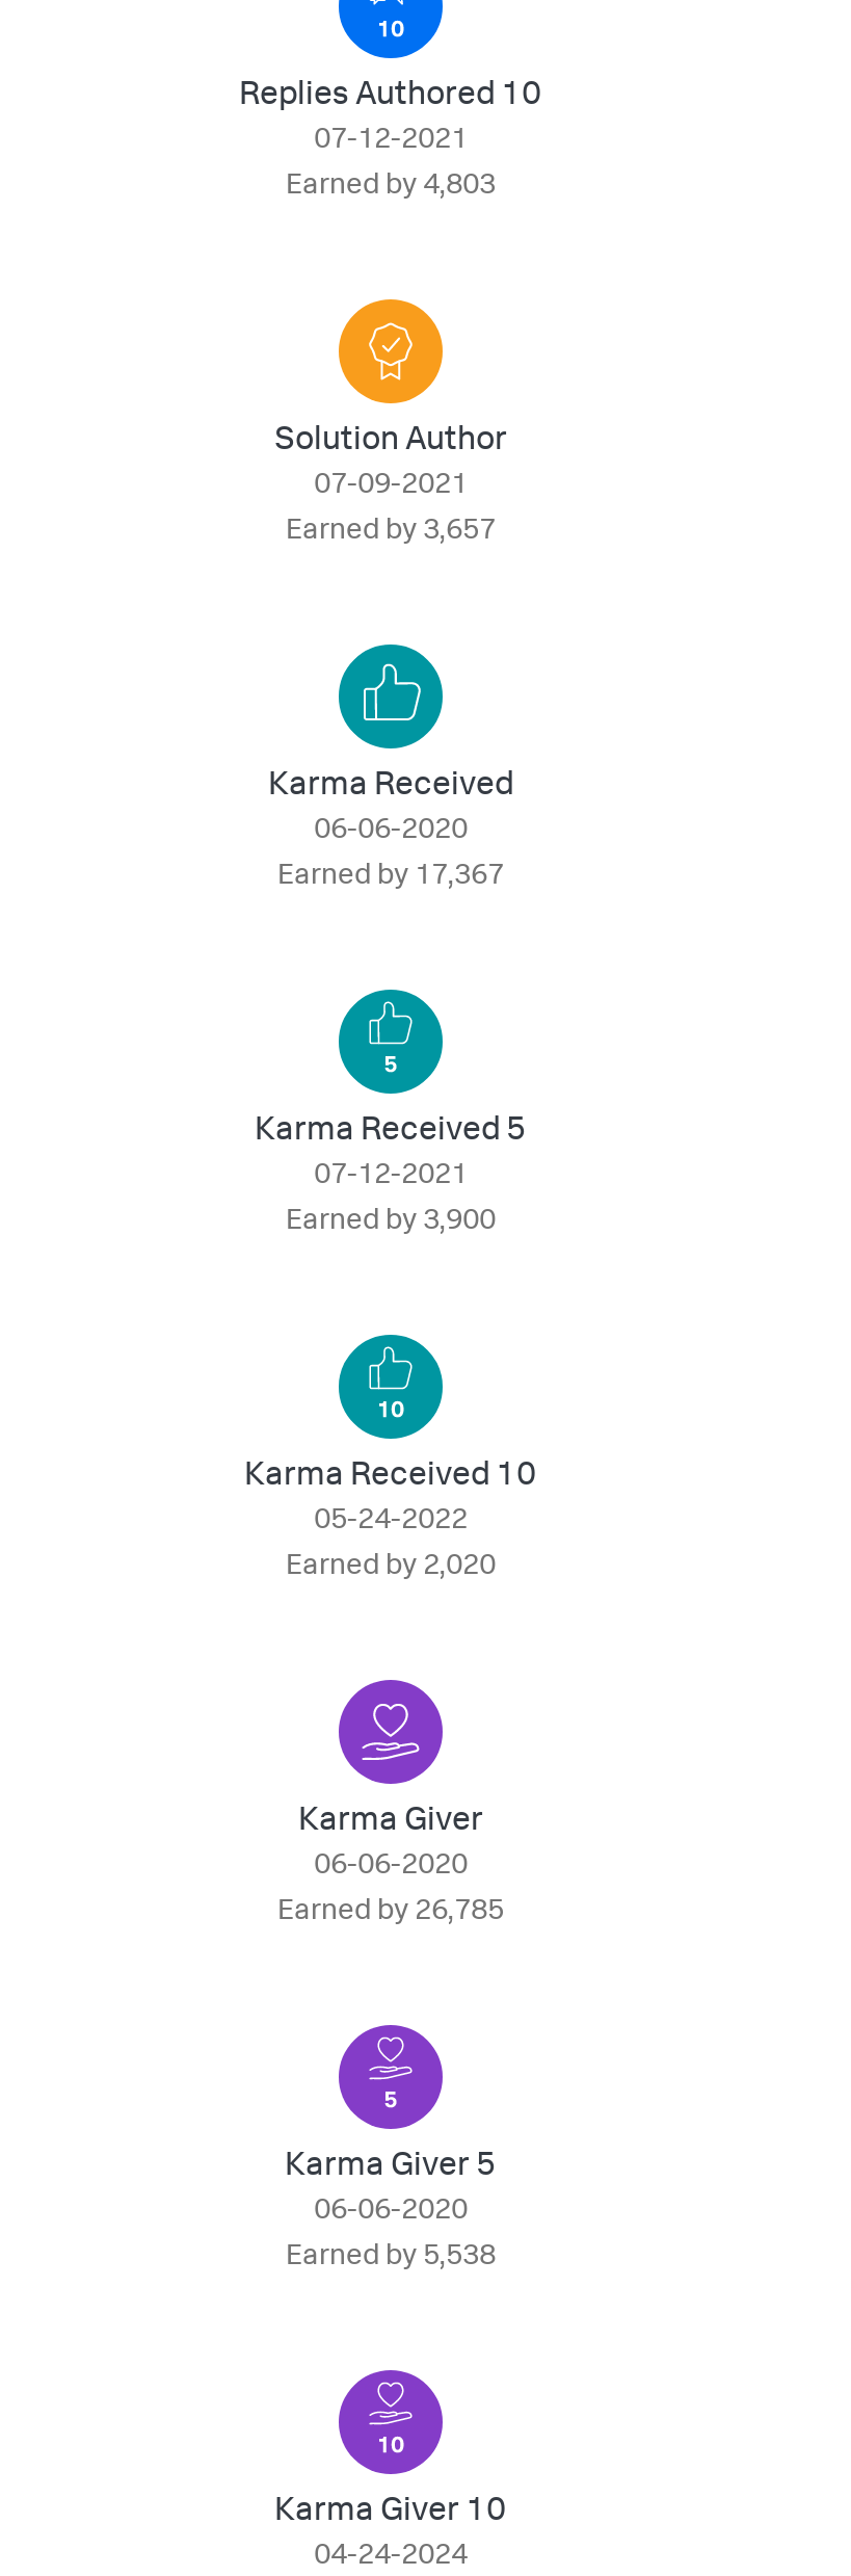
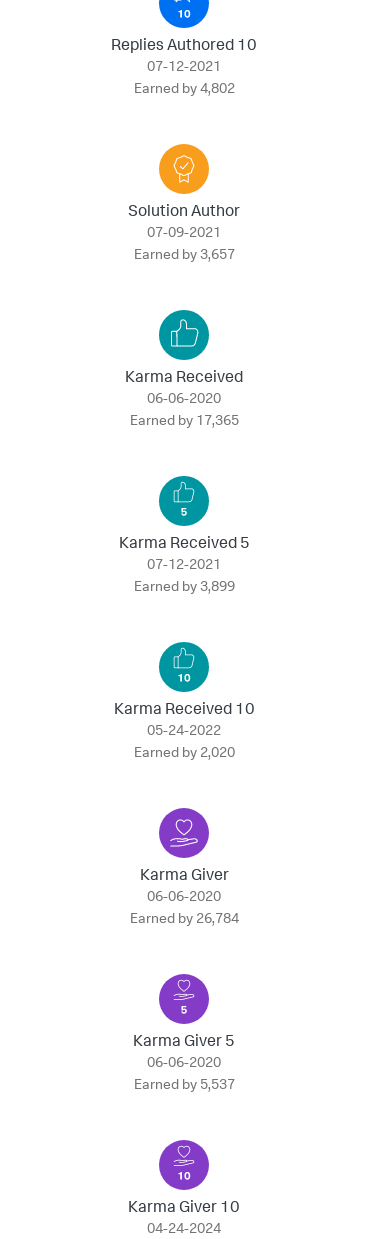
[286,163,496,199] Earned by 4,803 -> [133,78,234,95] Earned by 4,802
[277,853,504,889] Earned by 17,367 -> [129,410,238,427] Earned by 17,365
[286,1199,496,1234] Earned by 3,900 -> [133,576,234,593] Earned by 3,899
[277,1889,504,1924] Earned by 26,785 -> [129,908,238,925] Earned by 26,784
[286,2234,496,2269] Earned by 5,538 -> [133,1074,234,1091] Earned by 5,537

